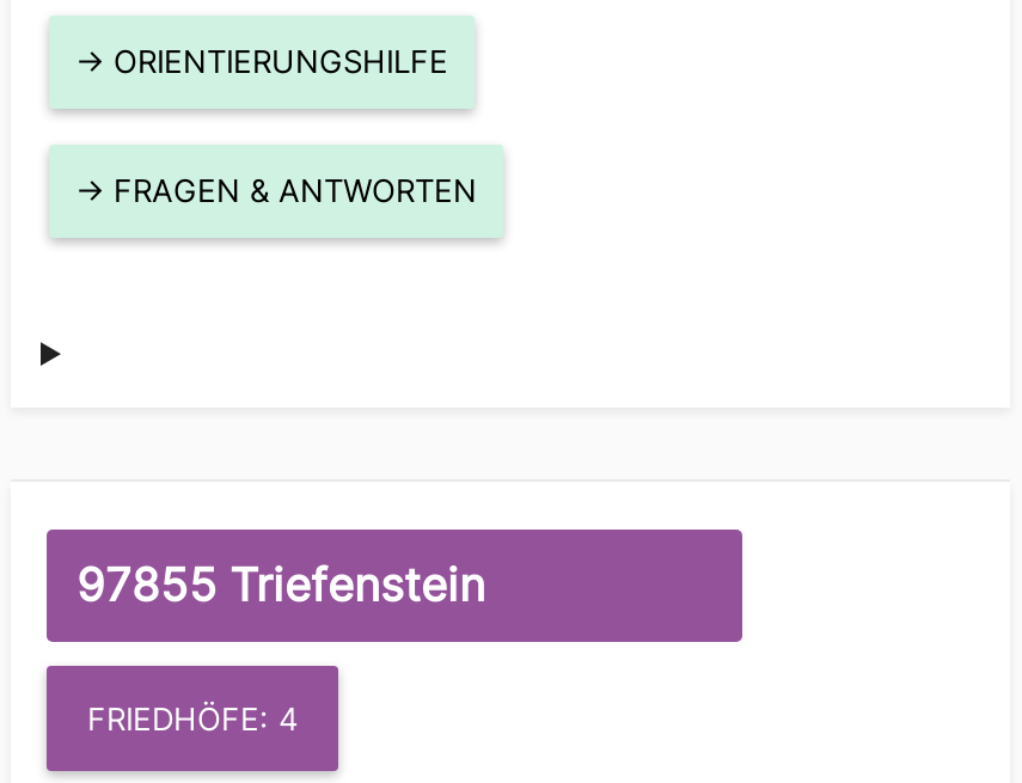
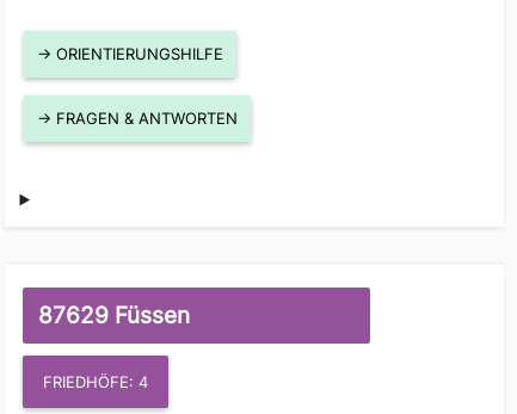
[77,557,485,612] 97855 Triefenstein -> [38,301,189,329] 87629 Füssen

